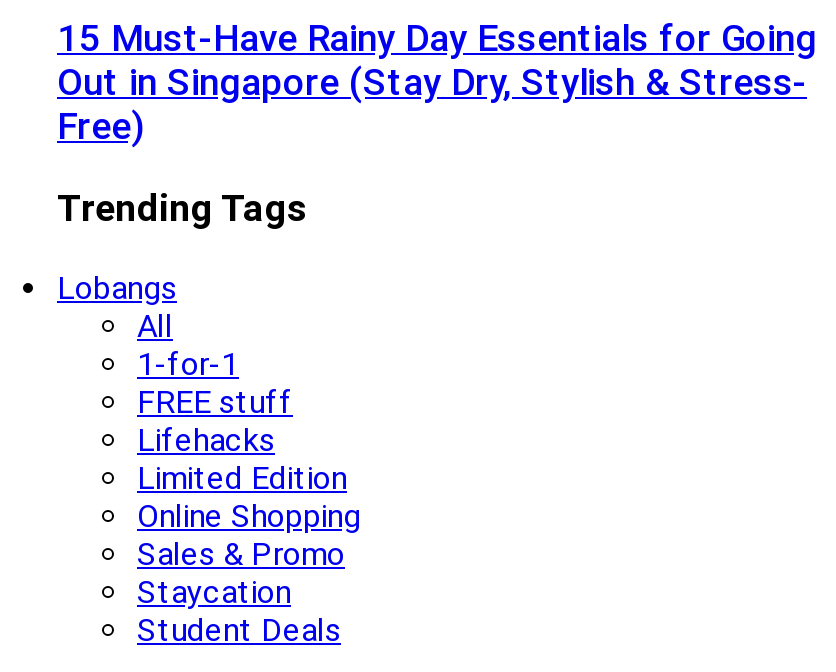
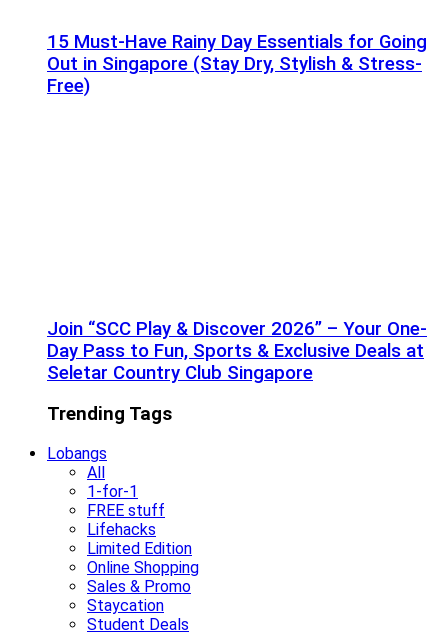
none -> [47,318,427,384] Join “SCC Play & Discover 2026” – Your One- | Day Pass to Fun, Sports & Exclusive Deals at | Seletar Country Club Singapore

